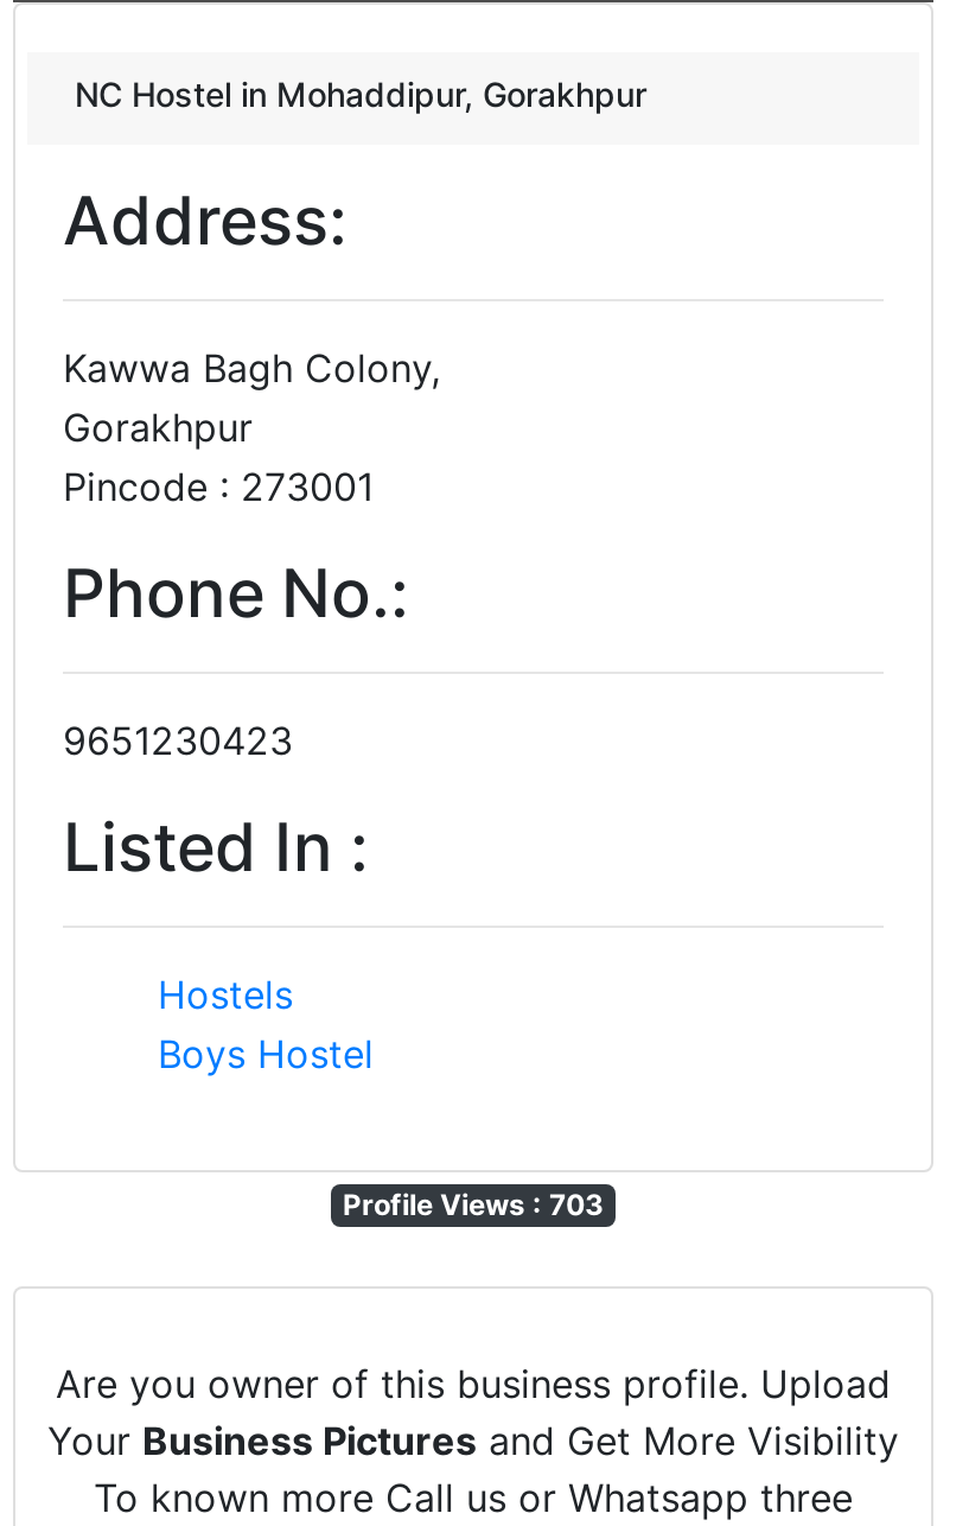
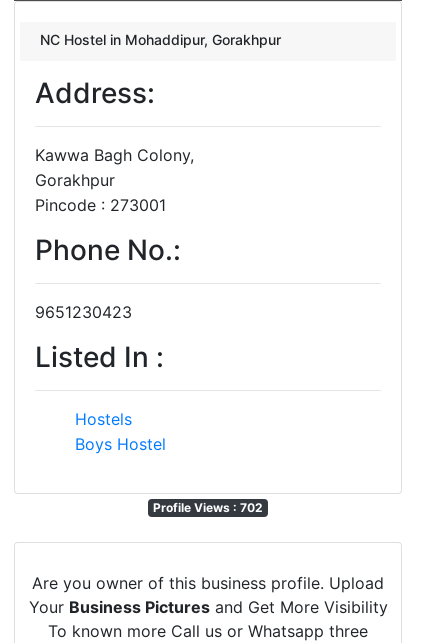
[343,1187,604,1222] Profile Views : 703 -> [153,500,263,515] Profile Views : 702

